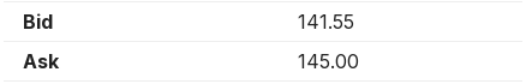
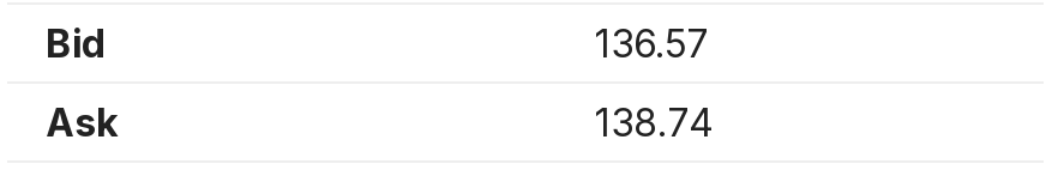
[298,10,354,34] 141.55 -> [595,19,710,67] 136.57
[298,49,359,73] 145.00 -> [595,98,715,146] 138.74

